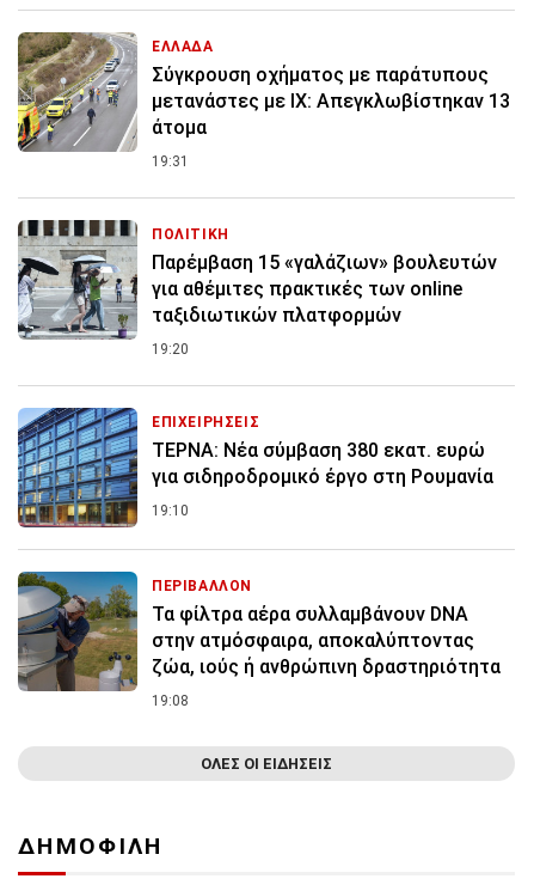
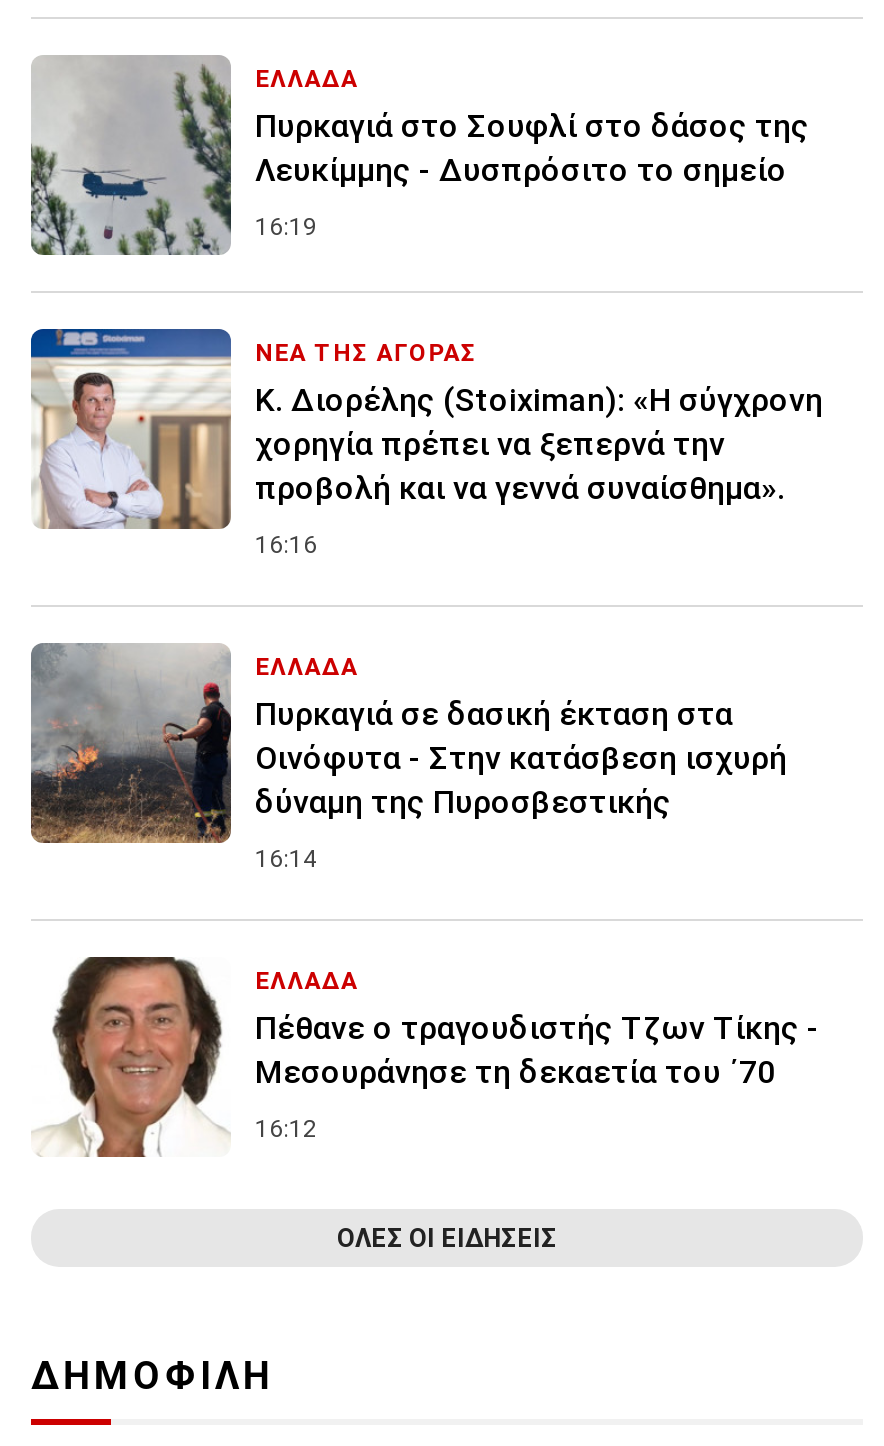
[17,32,510,152] [image] | Σύγκρουση οχήματος με παράτυπους | μετανάστες με ΙΧ: Απεγκλωβίστηκαν 13 | άτομα -> [29,57,809,255] [image] | Πυρκαγιά στο Σουφλί στο δάσος της | Λευκίμμης - Δυσπρόσιτο το σημείο
[152,153,189,170] 19:31 -> [255,213,317,241] 16:19
[17,219,497,341] [image] | ΠΟΛΙΤΙΚΗ | Παρέμβαση 15 «γαλάζιων» βουλευτών | για αθέμιτες πρακτικές των online | ταξιδιωτικών πλατφορμών -> [29,327,823,531] [image] | ΝΕΑ ΤΗΣ ΑΓΟΡΑΣ | Κ. Διορέλης (Stoiximan): «Η σύγχρονη | χορηγία πρέπει να ξεπερνά την | προβολή και να γεννά συναίσθημα».
[152,341,189,358] 19:20 -> [255,531,317,559] 16:16
[17,407,493,529] [image] | ΕΠΙΧΕΙΡΗΣΕΙΣ | ΤΕΡΝΑ: Νέα σύμβαση 380 εκατ. ευρώ | για σιδηροδρομικό έργο στη Ρουμανία -> [29,641,787,845] [image] | ΕΛΛΑΔΑ | Πυρκαγιά σε δασική έκταση στα | Οινόφυτα - Στην κατάσβεση ισχυρή | δύναμη της Πυροσβεστικής
[152,502,189,519] 19:10 -> [255,845,317,873] 16:14
[17,570,501,692] [image] | ΠΕΡΙΒΑΛΛΟΝ | Τα φίλτρα αέρα συλλαμβάνουν DNA | στην ατμόσφαιρα, αποκαλύπτοντας | ζώα, ιούς ή ανθρώπινη δραστηριότητα -> [31,955,819,1159] [image] | ΕΛΛΑΔΑ | Πέθανε ο τραγουδιστής Τζων Τίκης - | Μεσουράνησε τη δεκαετία του ΄70
[152,693,189,709] 19:08 -> [255,1115,317,1143] 16:12

